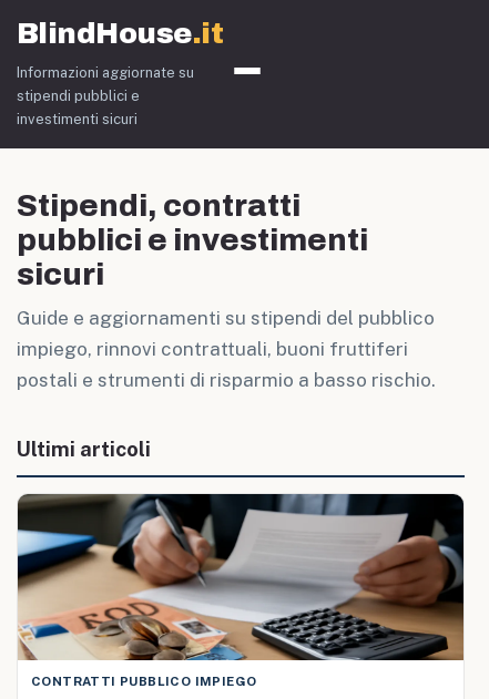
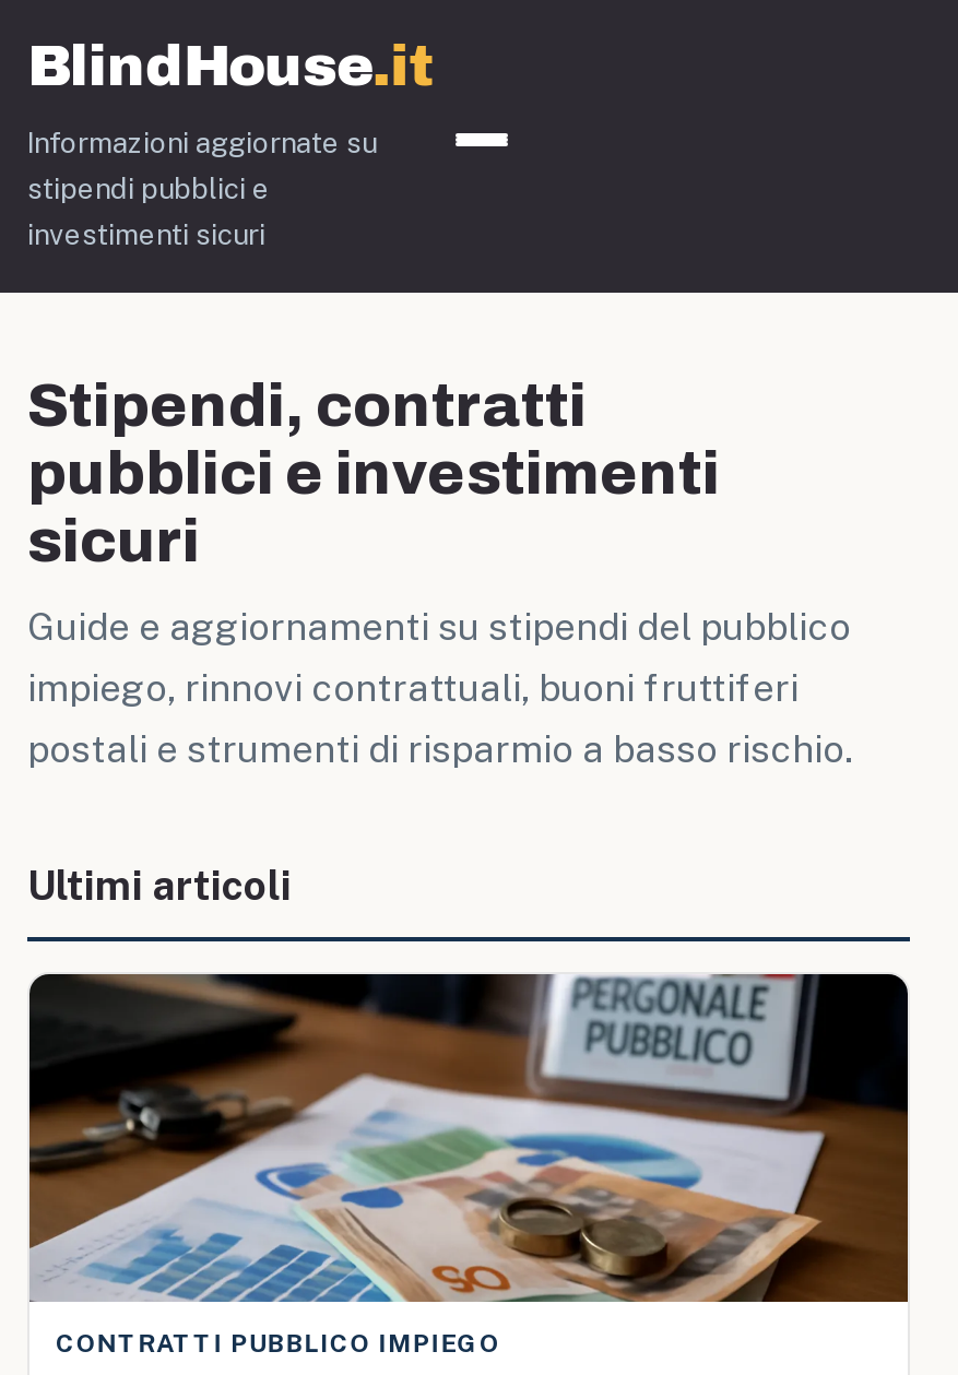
[17,493,463,661] [image] -> [27,972,908,1304] [image]

